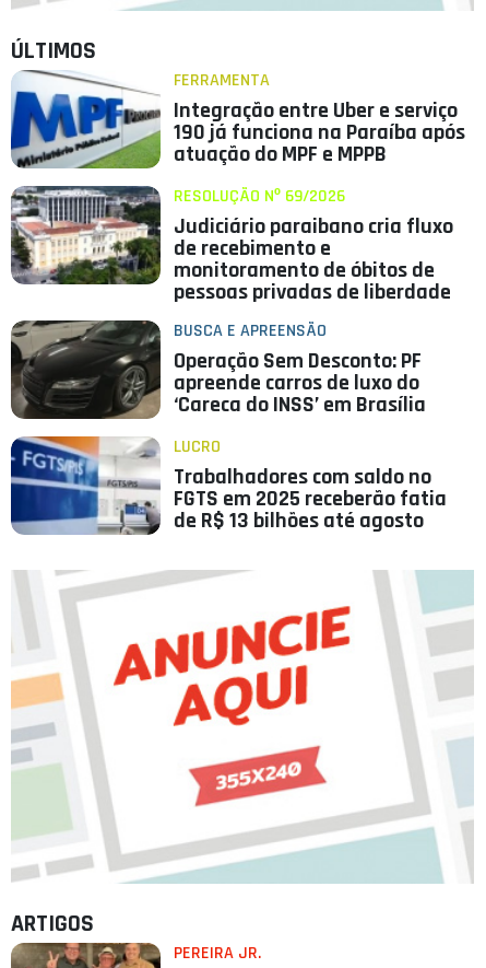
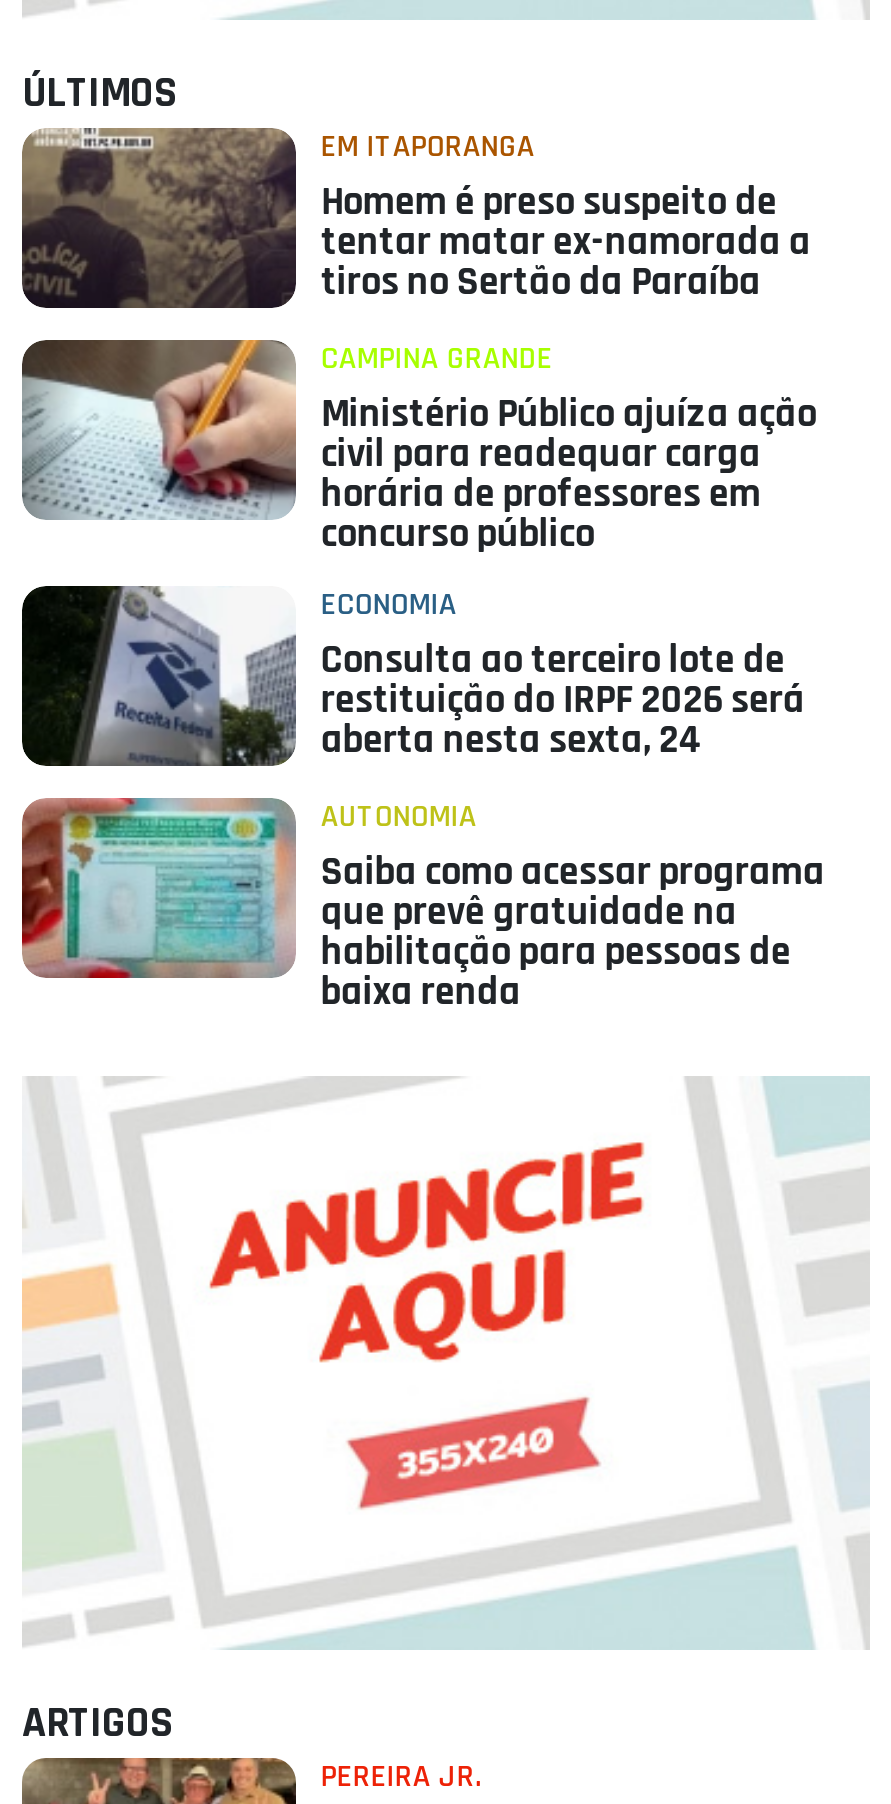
[10,69,466,170] [image] | FERRAMENTA | Integração entre Uber e serviço | 190 já funciona na Paraíba após | atuação do MPF e MPPB -> [20,126,811,310] [image] | EM ITAPORANGA | Homem é preso suspeito de | tentar matar ex-namorada a | tiros no Sertão da Paraíba
[12,185,454,306] [image] | RESOLUÇÃO Nº 69/2026 | Judiciário paraibano cria fluxo | de recebimento e | monitoramento de óbitos de | pessoas privadas de liberdade -> [22,338,817,560] [image] | CAMPINA GRANDE | Ministério Público ajuíza ação | civil para readequar carga | horária de professores em | concurso público
[10,319,426,420] [image] | BUSCA E APREENSÃO | Operação Sem Desconto: PF | apreende carros de luxo do | ‘Careca do INSS’ em Brasília -> [22,584,805,768] [image] | ECONOMIA | Consulta ao terceiro lote de | restituição do IRPF 2026 será | aberta nesta sexta, 24
[10,435,447,535] [image] | LUCRO | Trabalhadores com saldo no | FGTS em 2025 receberão fatia | de R$ 13 bilhões até agosto -> [20,796,825,1018] [image] | AUTONOMIA | Saiba como acessar programa | que prevê gratuidade na | habilitação para pessoas de | baixa renda

